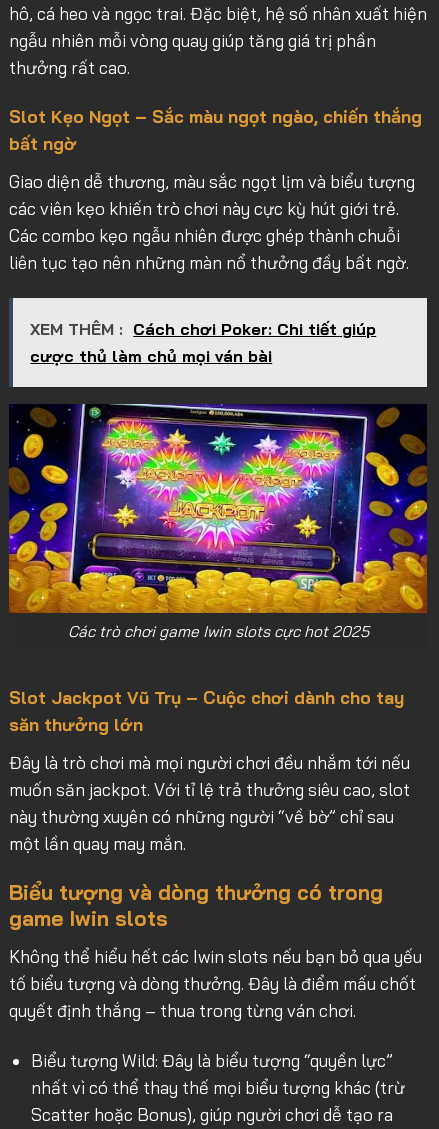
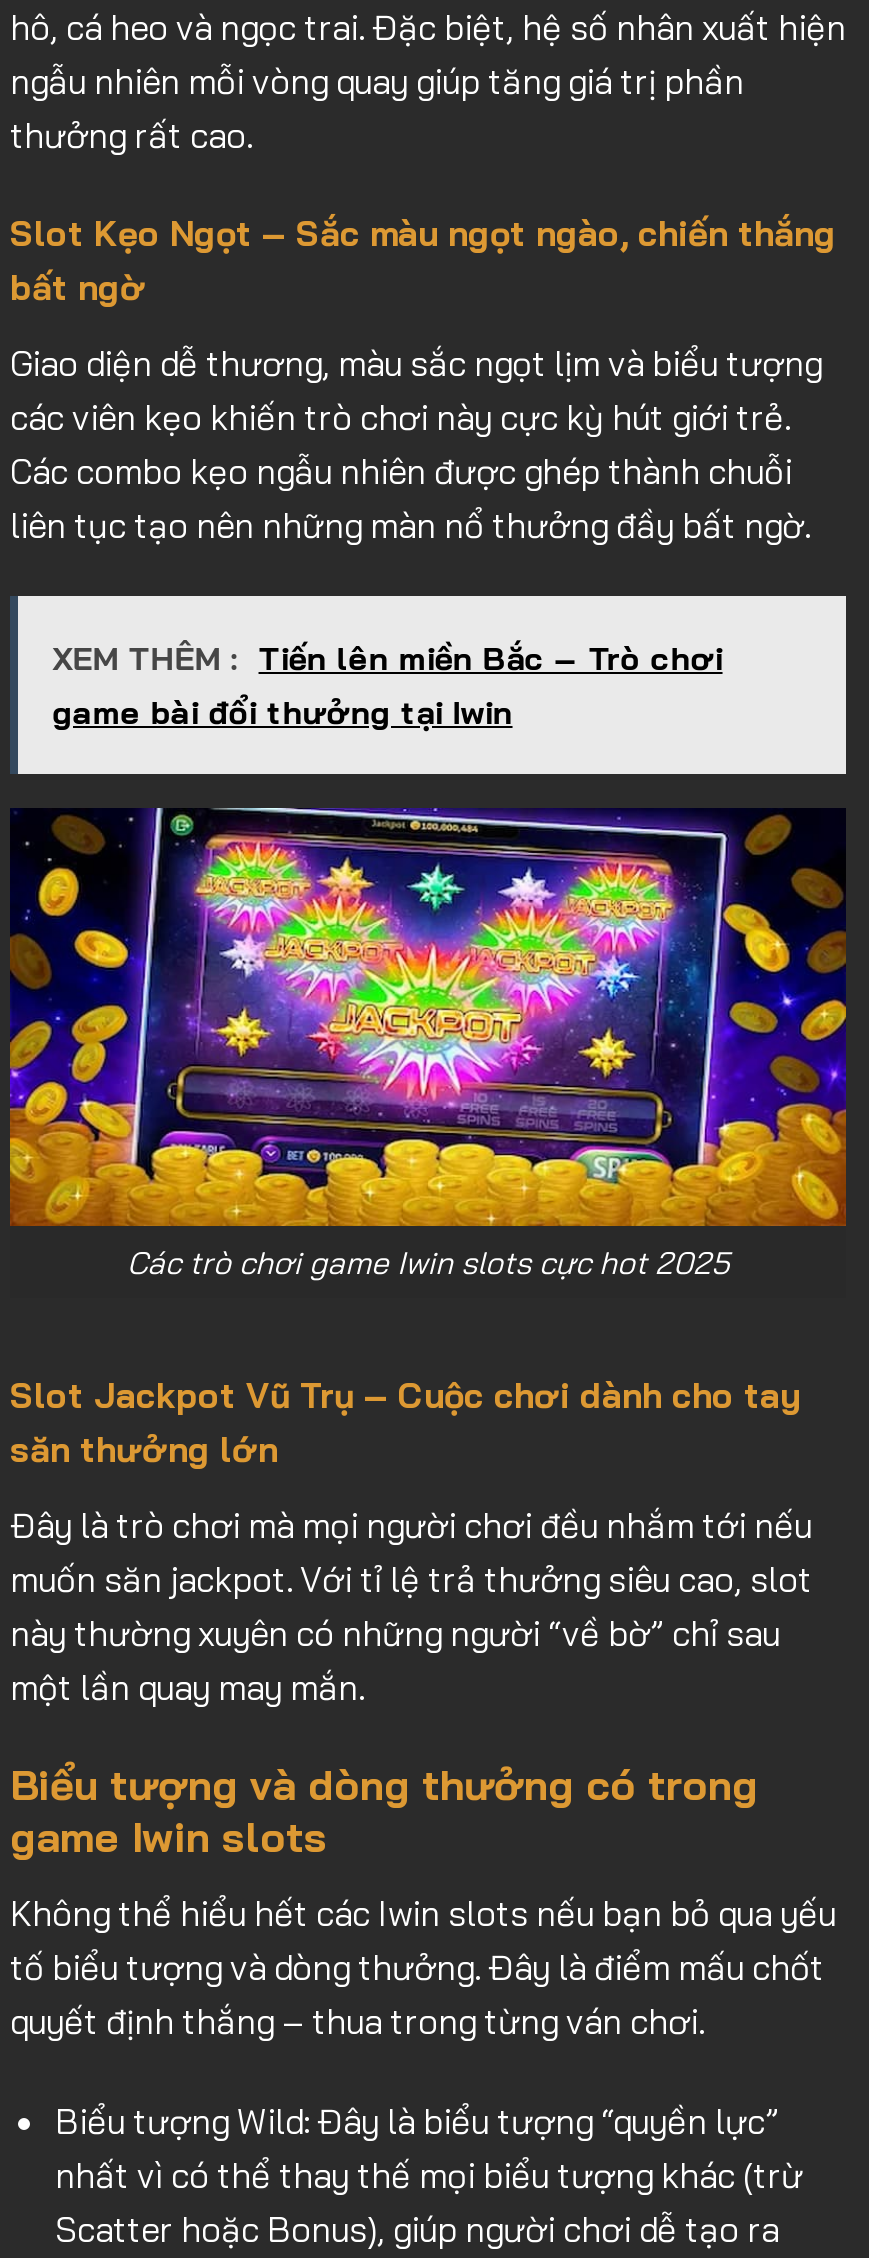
[30,319,376,366] XEM THÊM : Cách chơi Poker: Chi tiết giúp | cược thủ làm chủ mọi ván bài -> [53,639,723,733] XEM THÊM : Tiến lên miền Bắc – Trò chơi | game bài đổi thưởng tại Iwin

